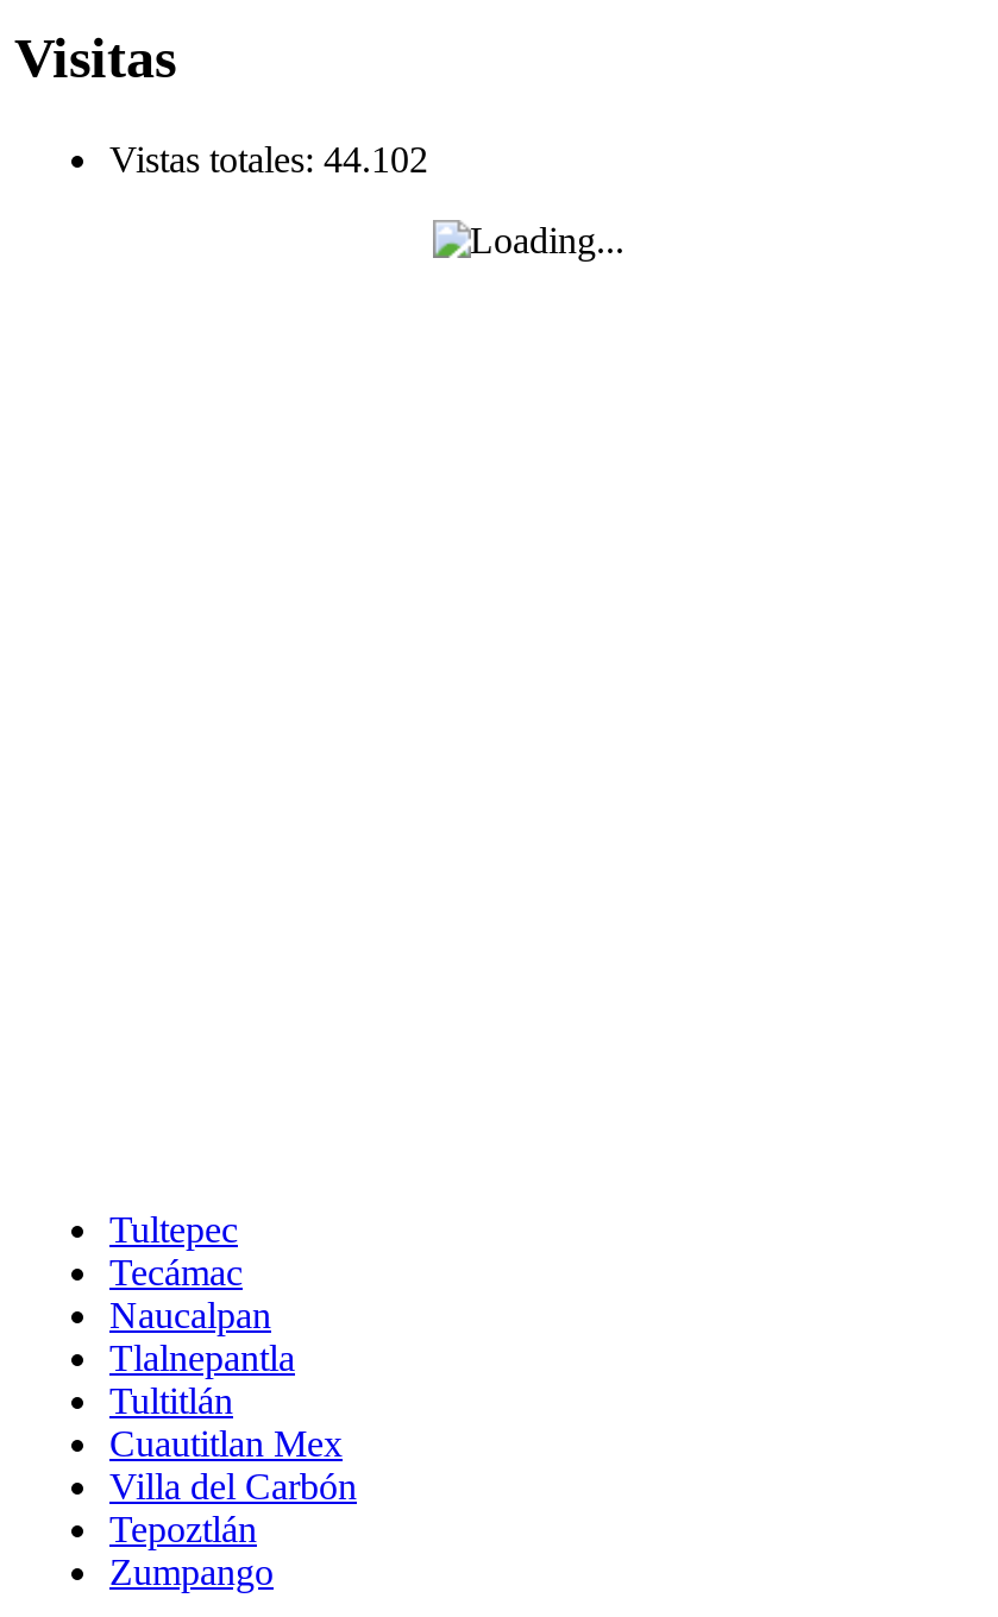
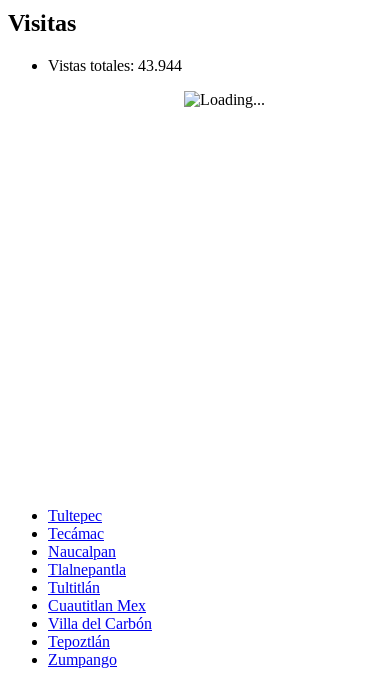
[109,139,428,180] Vistas totales: 44.102 -> [48,57,182,74] Vistas totales: 43.944

